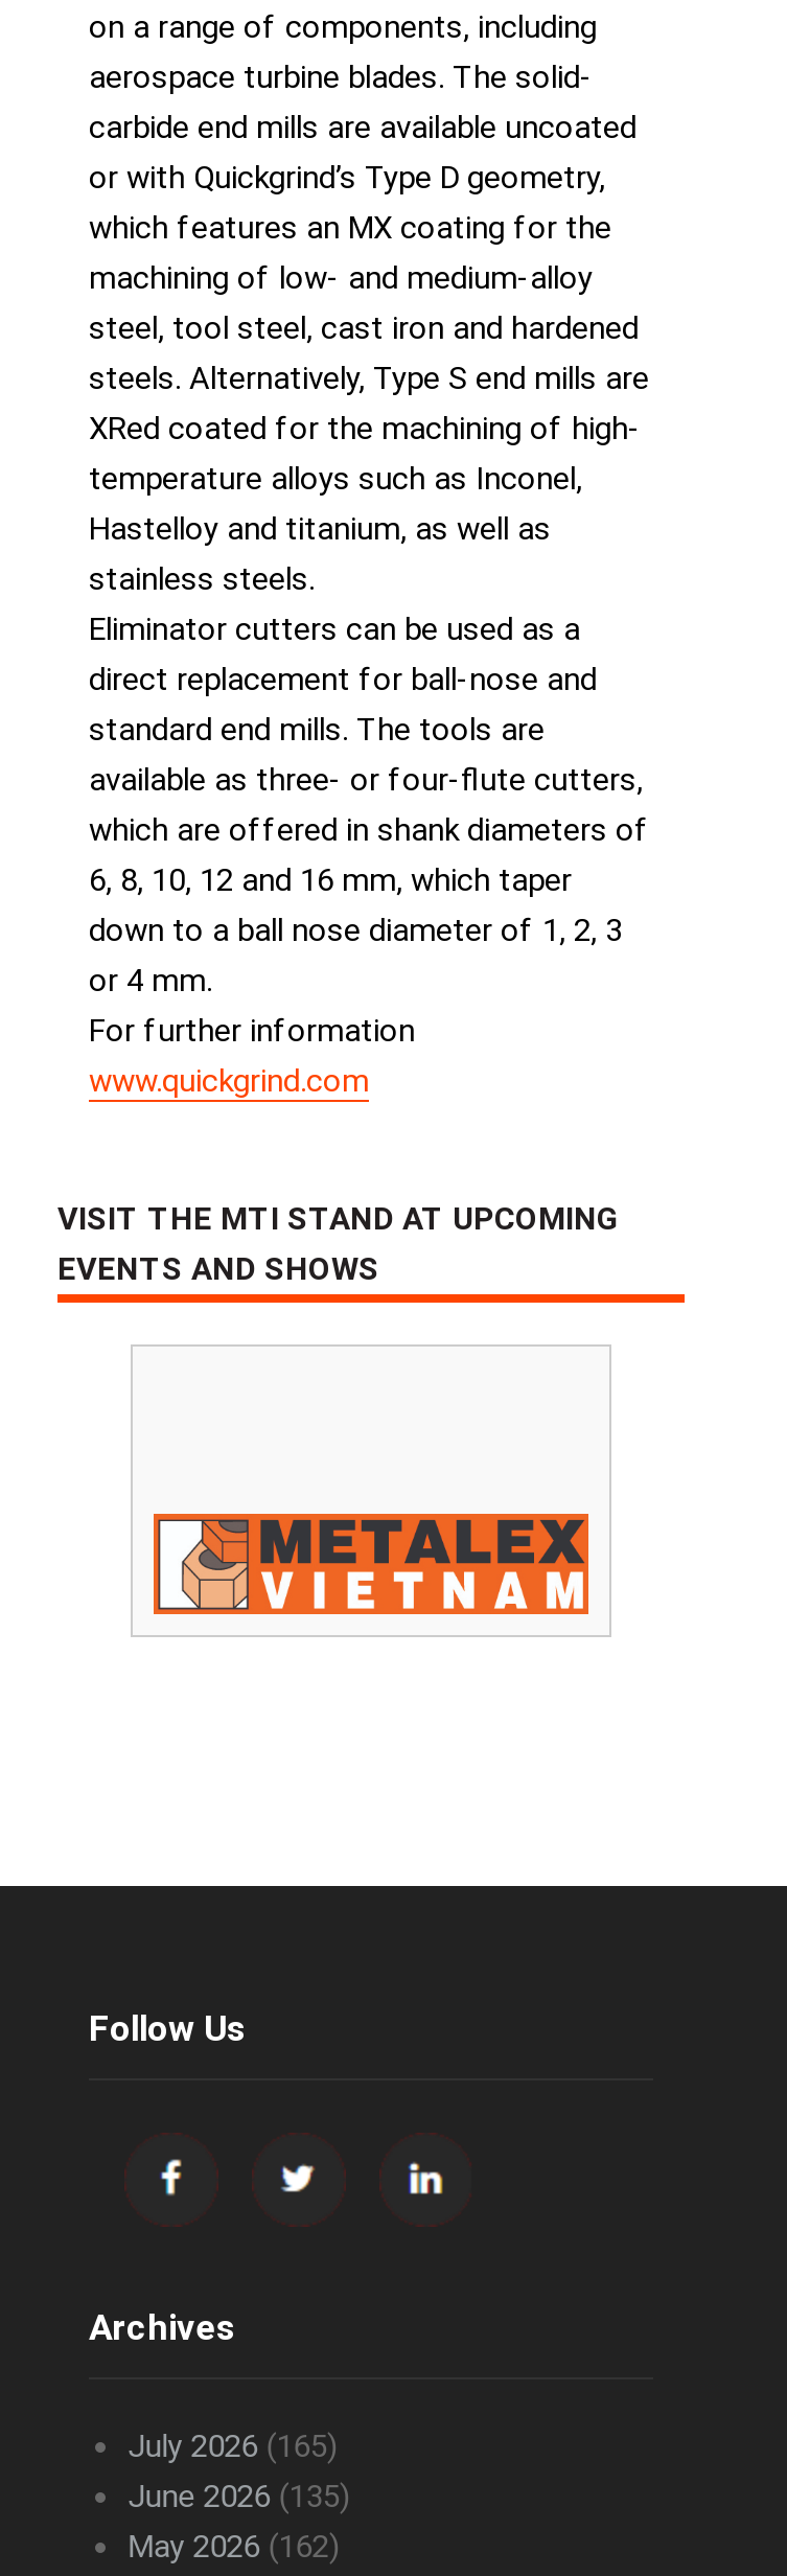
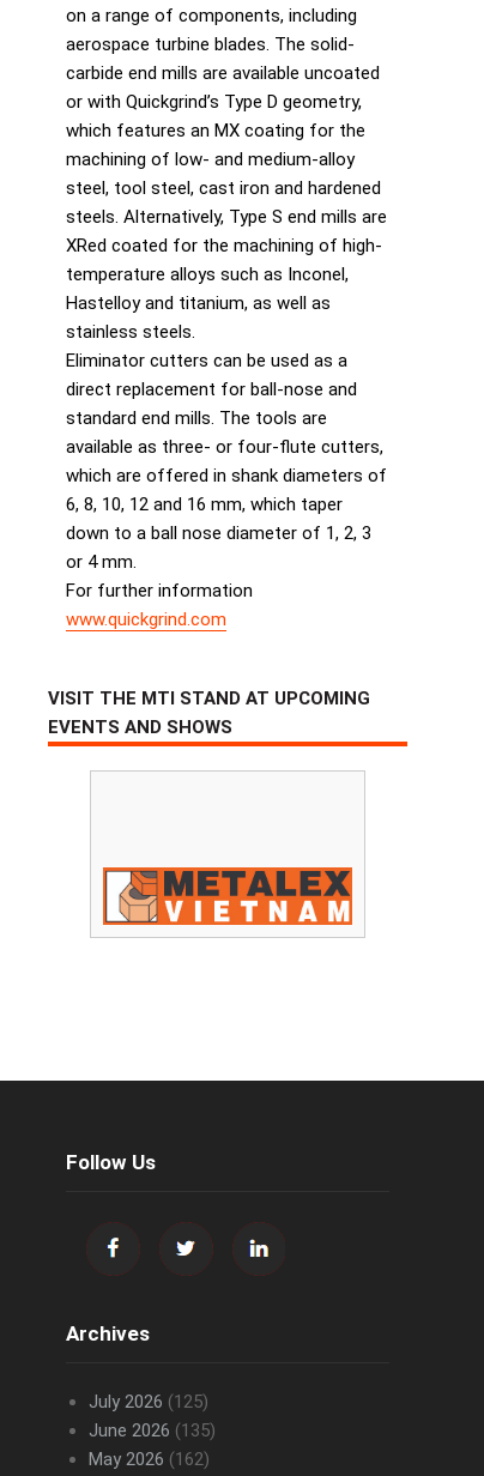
[128,2429,337,2466] July 2026 (165) -> [88,1392,208,1413] July 2026 (125)

